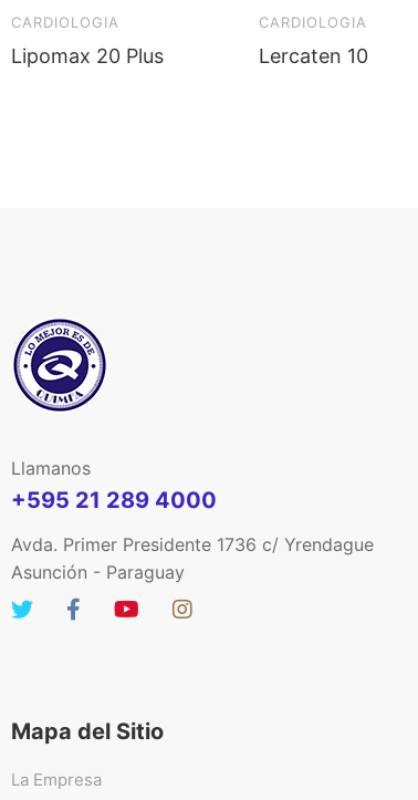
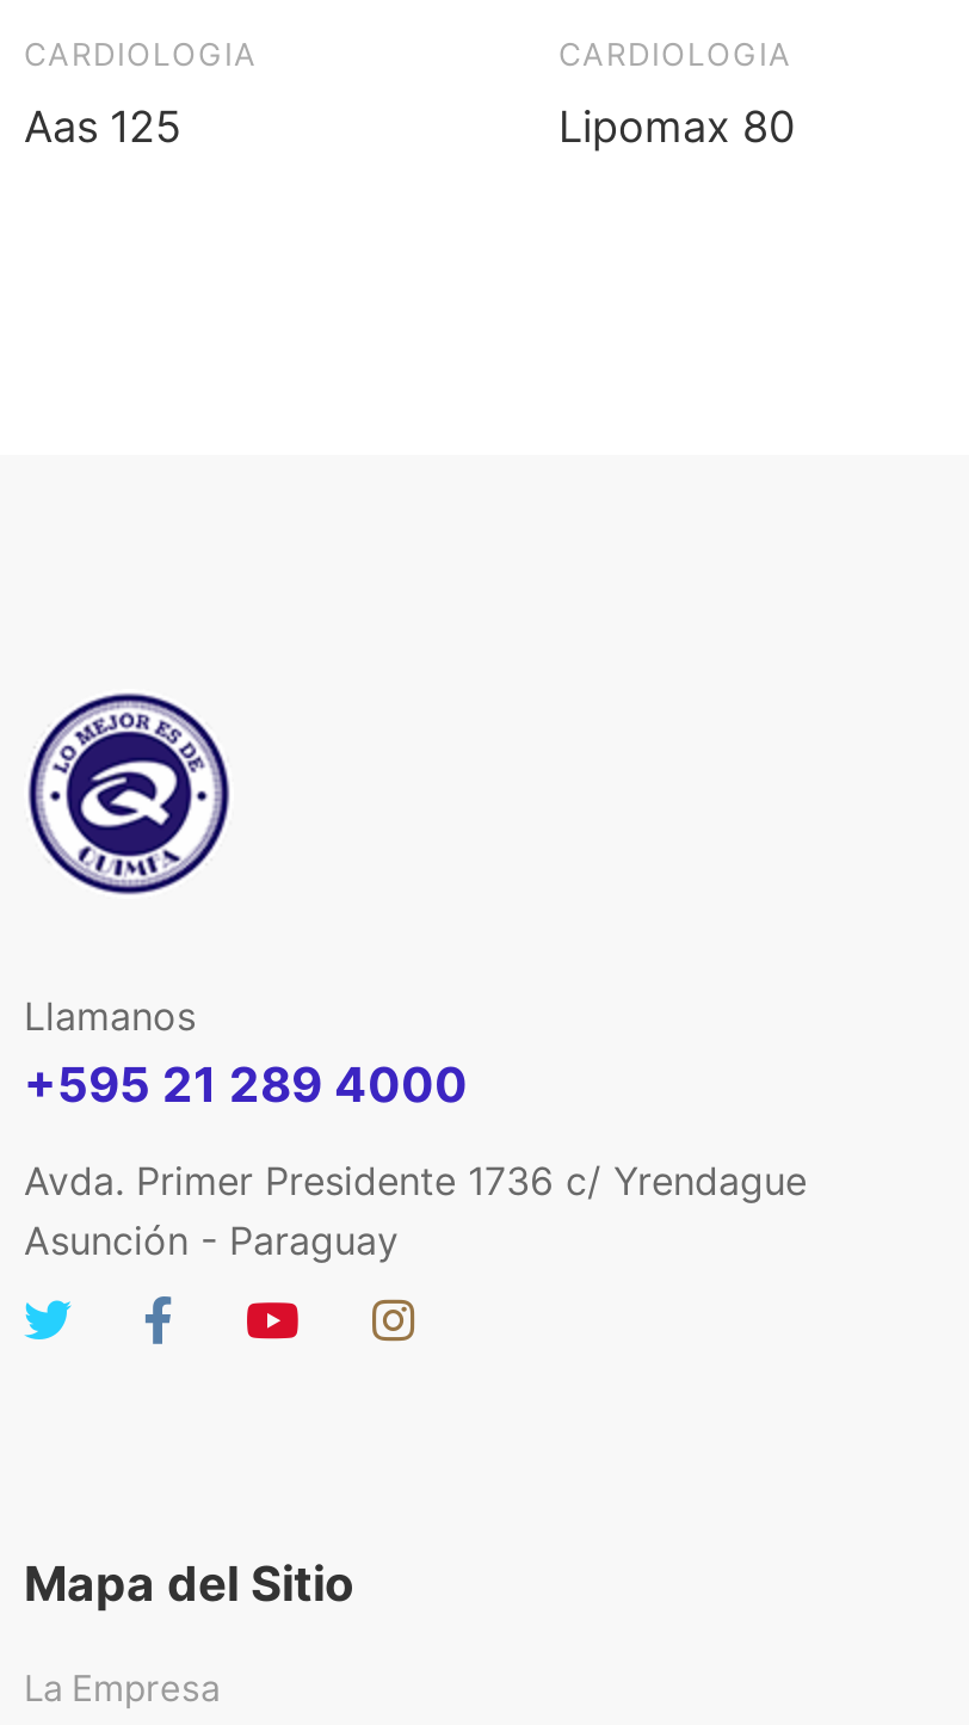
[11,44,164,67] Lipomax 20 Plus -> [24,101,181,152] Aas 125
[259,44,368,67] Lercaten 10 -> [558,101,795,152] Lipomax 80

